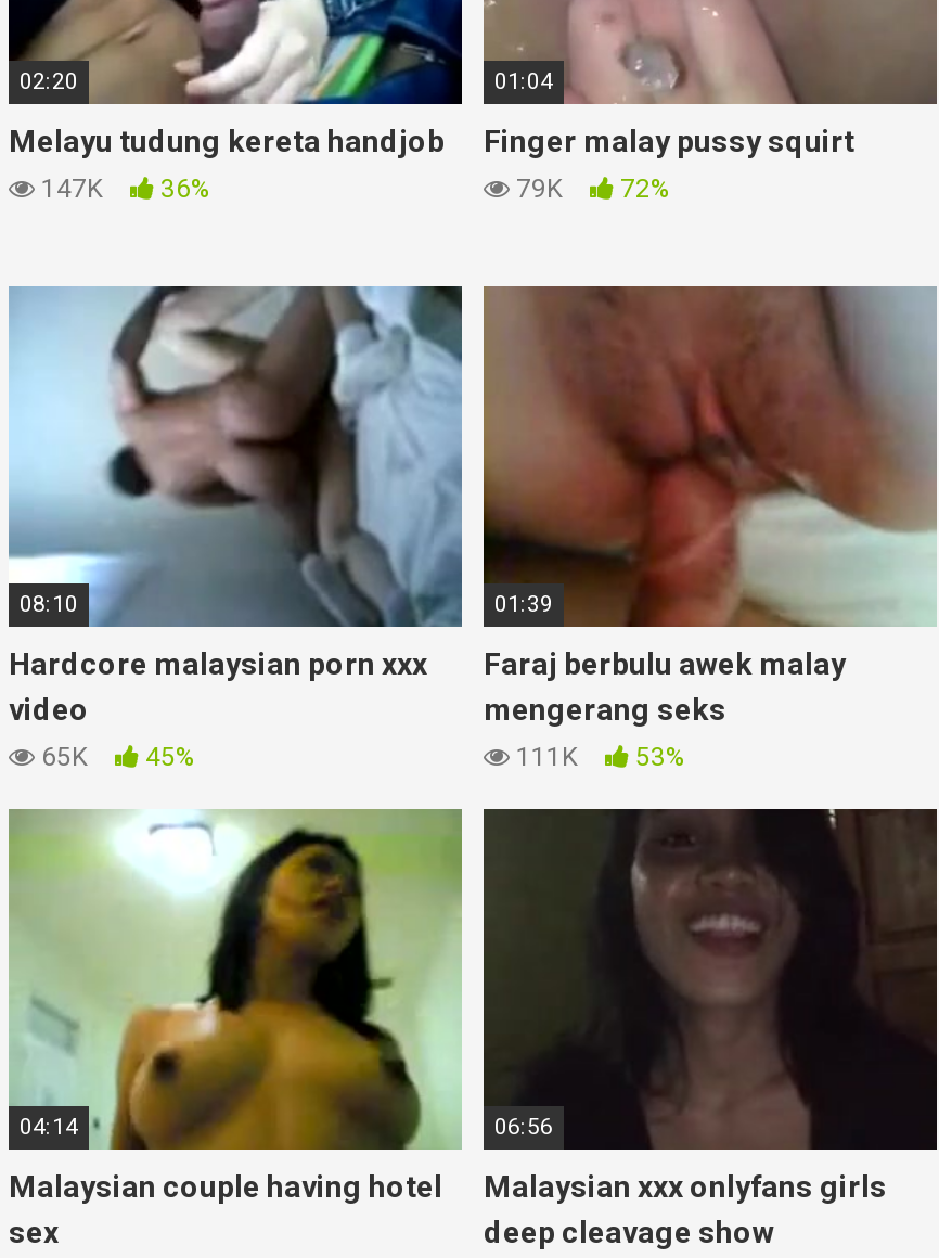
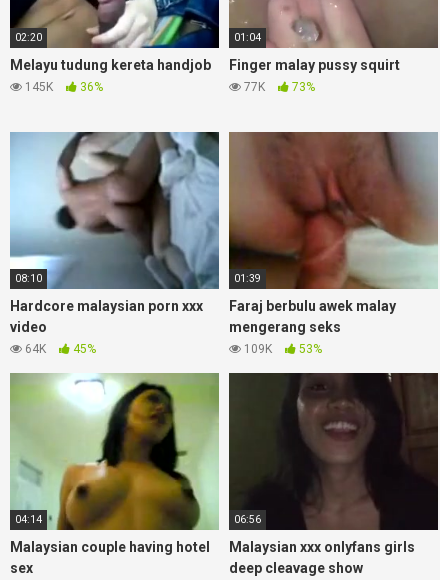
[35,172,210,203] 147K 36% -> [22,79,103,93] 145K 36%
[510,172,670,203] 79K | 72% -> [241,79,315,93] 77K | 73%
[35,741,195,771] 65K 45% -> [22,342,96,356] 64K 45%
[510,741,685,771] 111K 53% -> [241,342,322,356] 109K 53%

